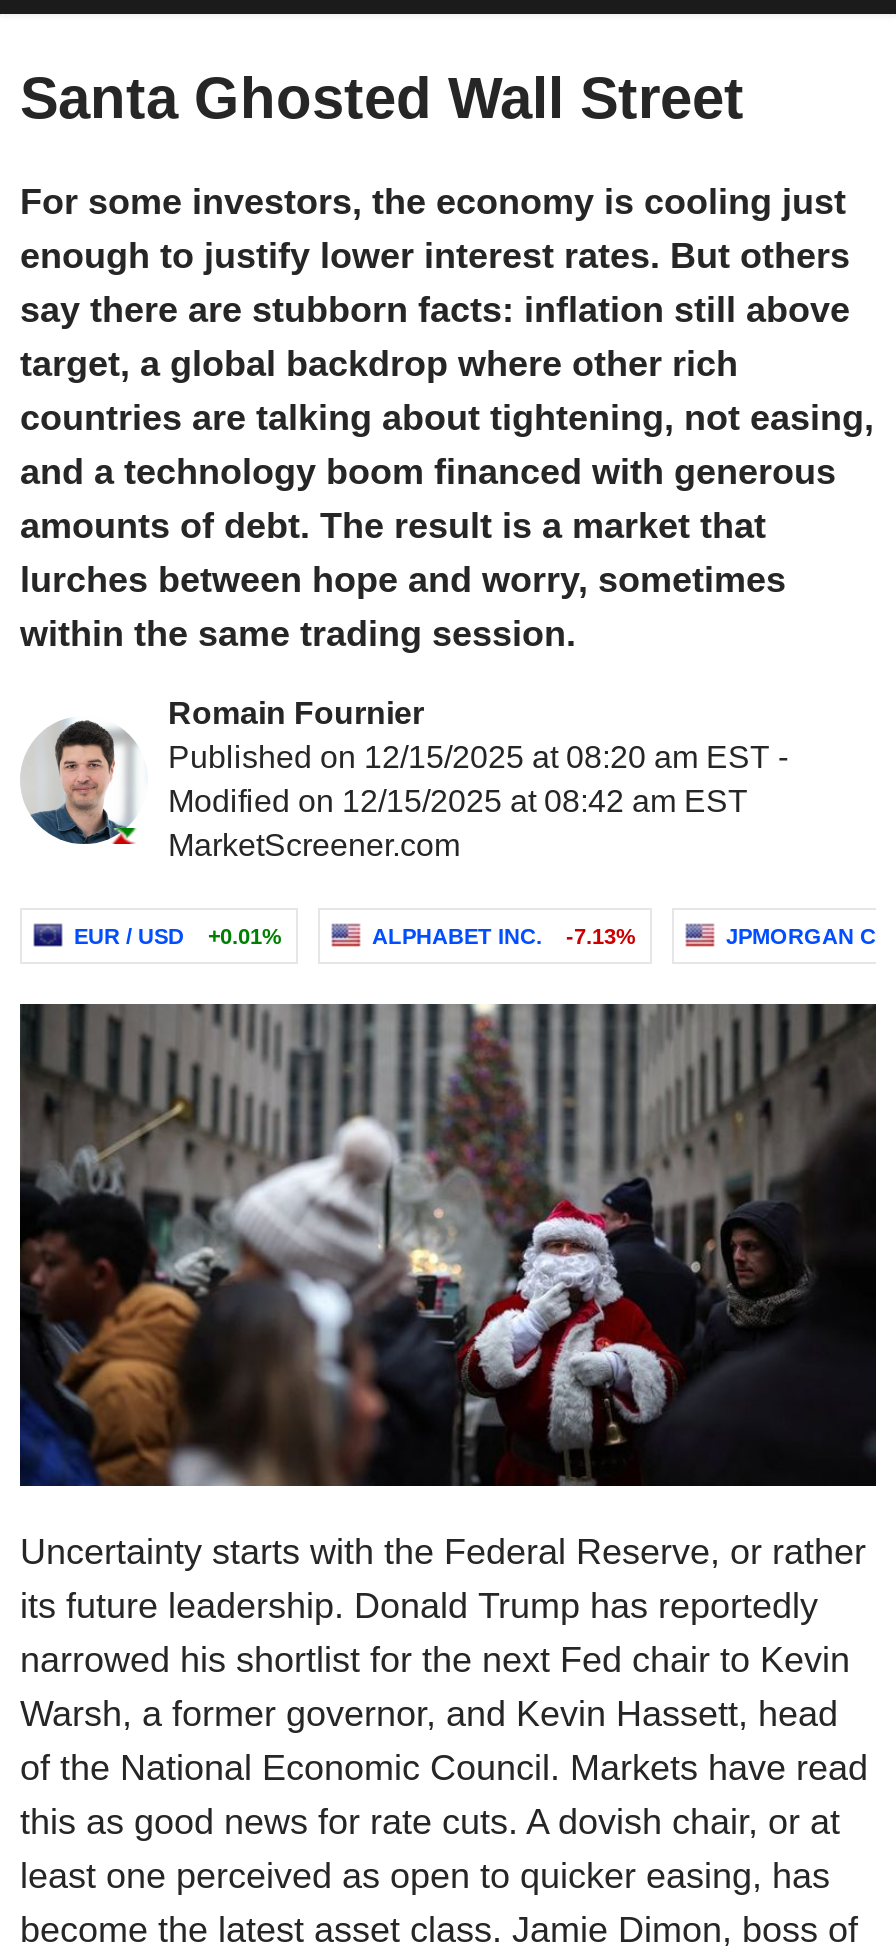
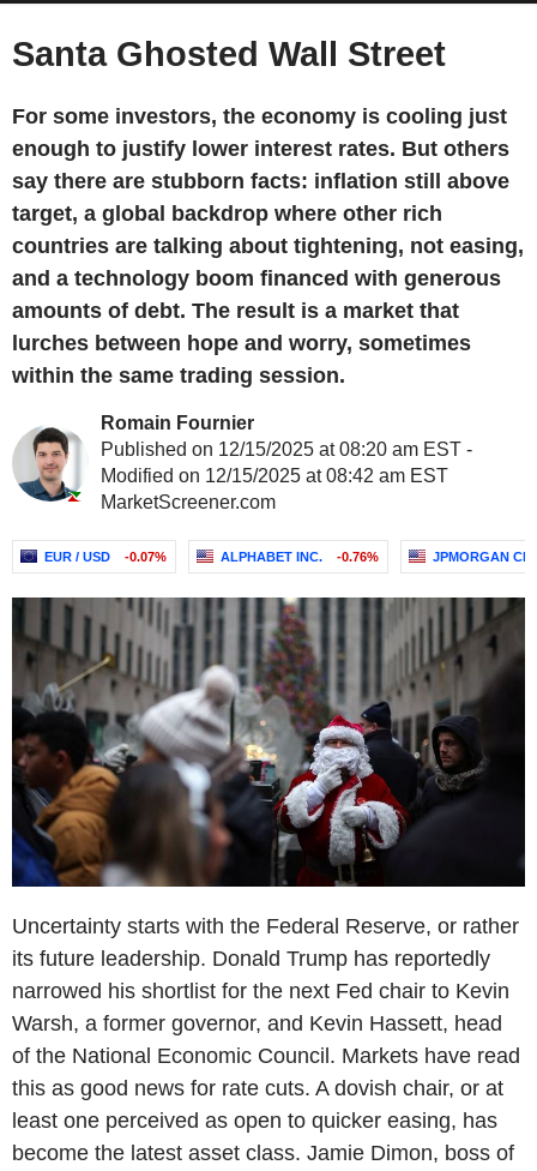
[74,924,282,948] EUR / USD +0.01% -> [44,550,167,564] EUR / USD -0.07%
[372,924,636,948] ALPHABET INC. -7.13% -> [221,550,379,564] ALPHABET INC. -0.76%

